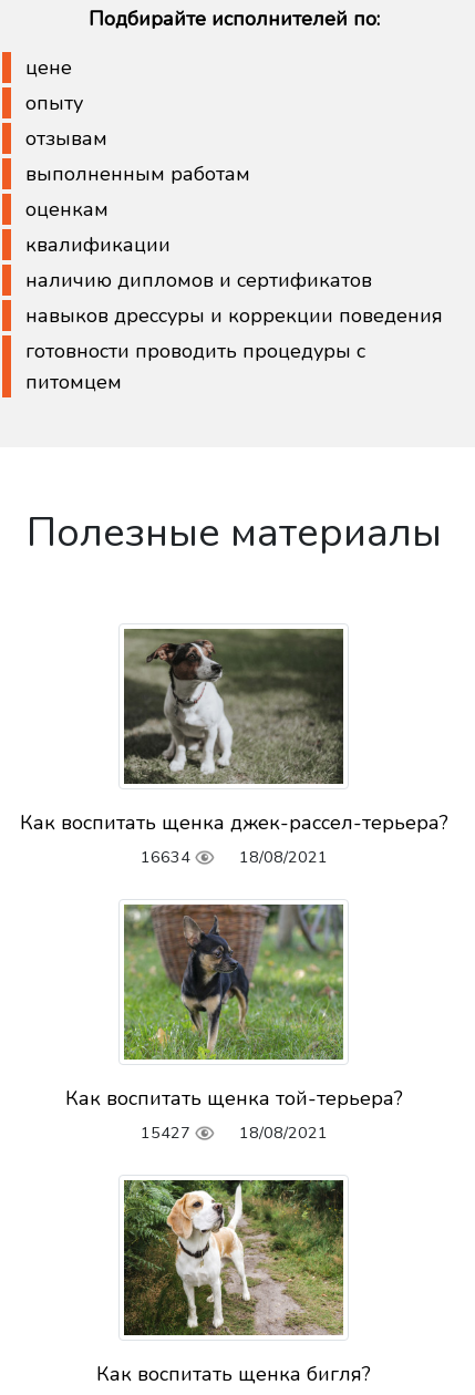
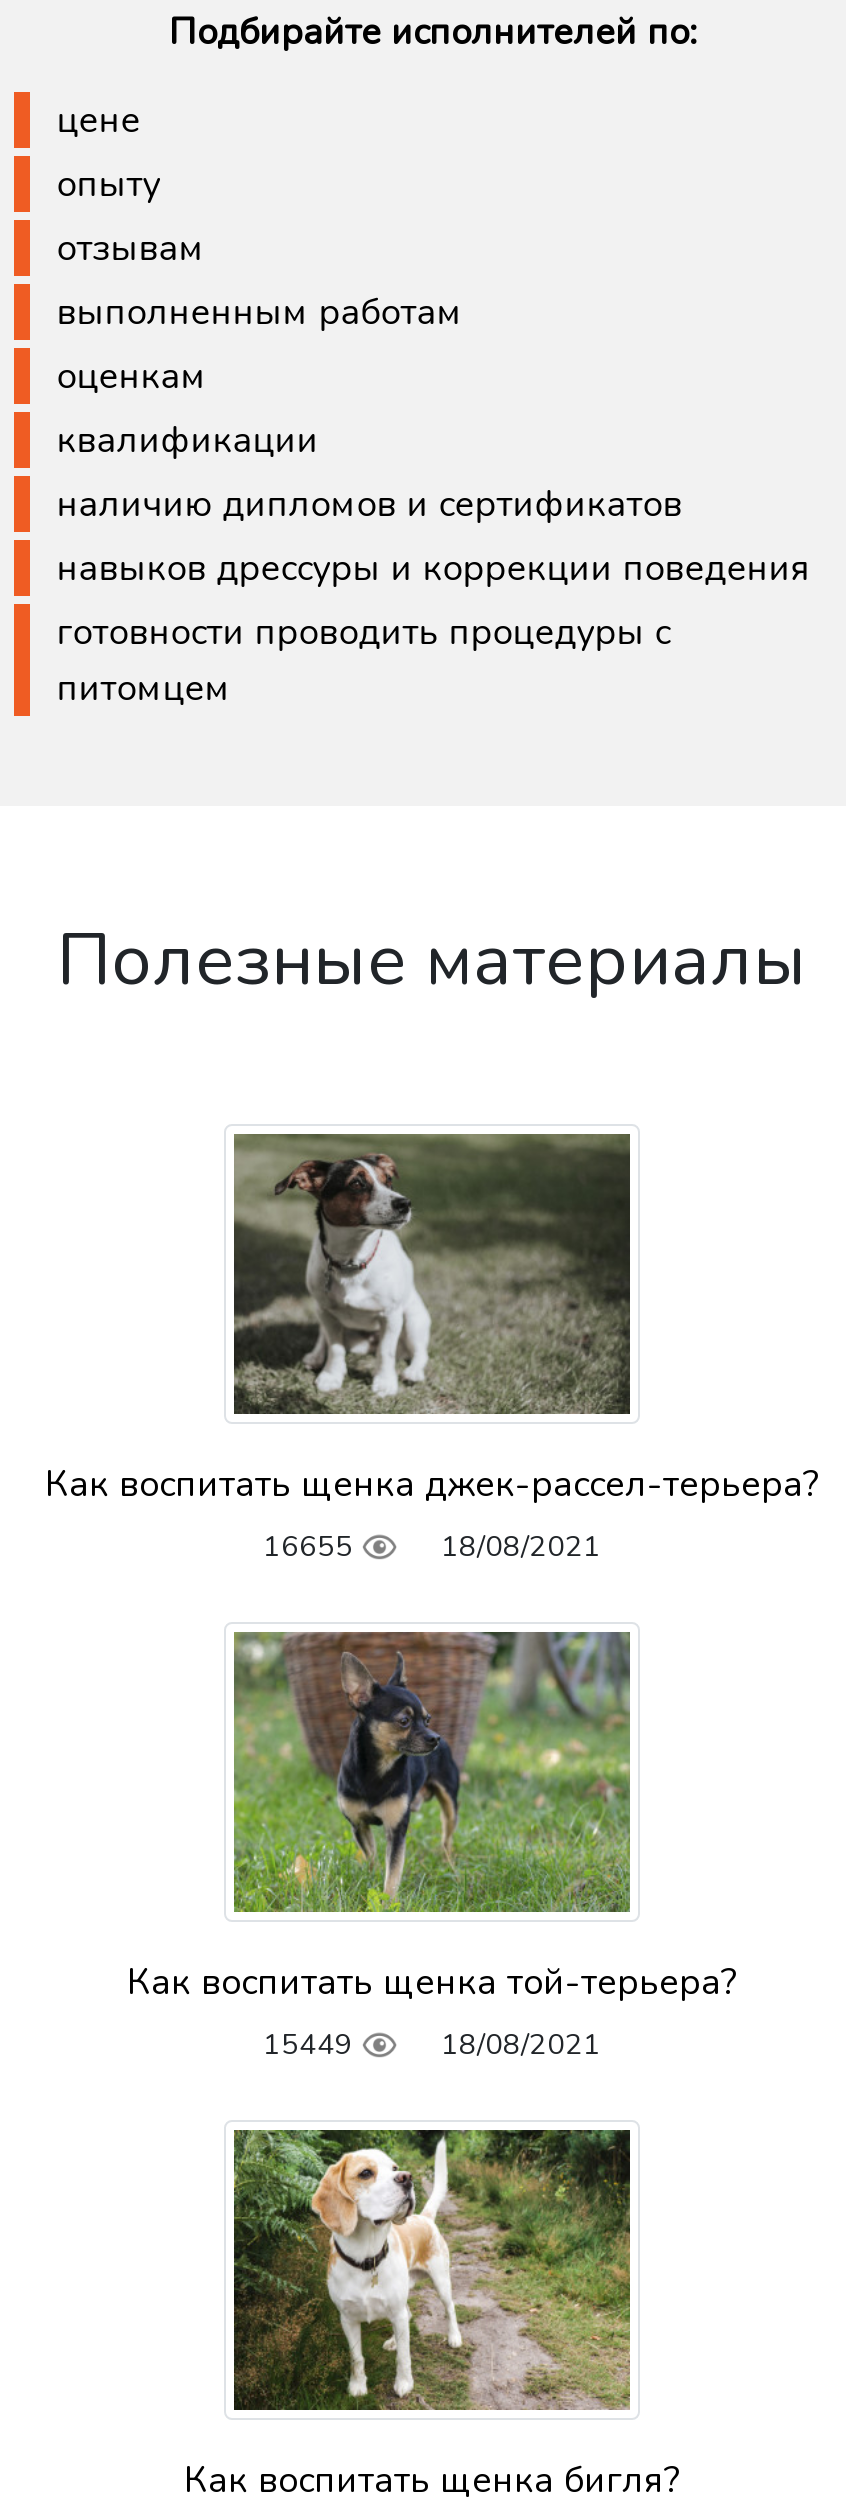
[140,846,327,868] 16634 18/08/2021 -> [263,1526,601,1566] 16655 18/08/2021
[140,1122,194,1144] 15427 -> [263,2024,361,2064] 15449

